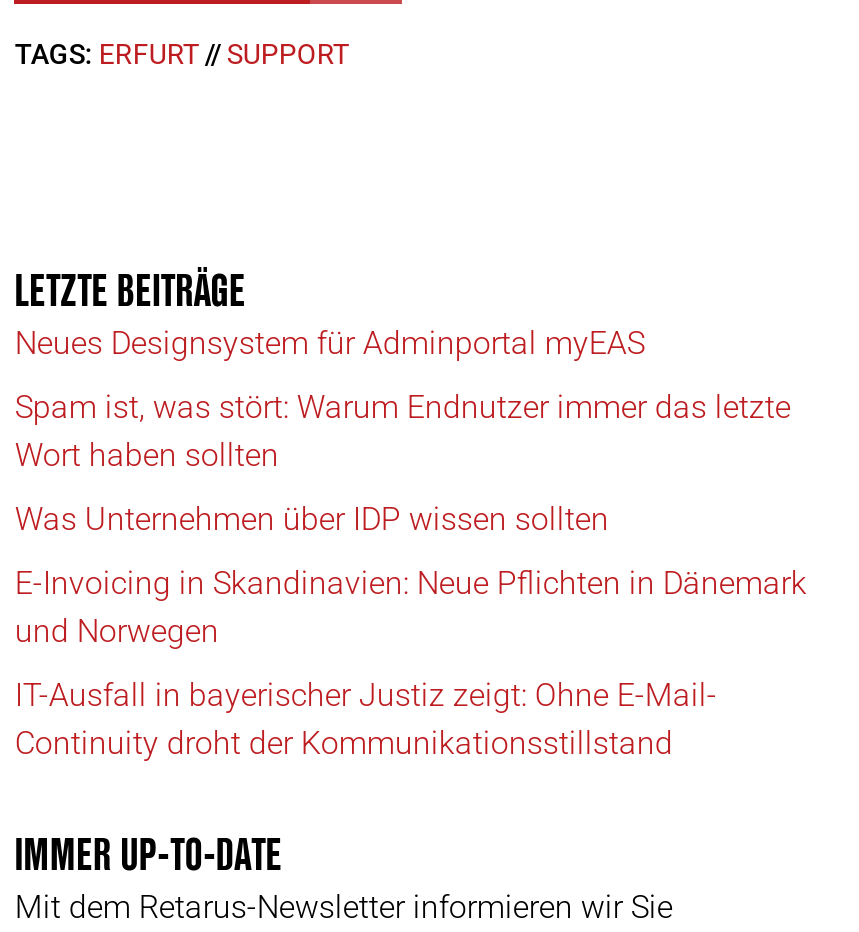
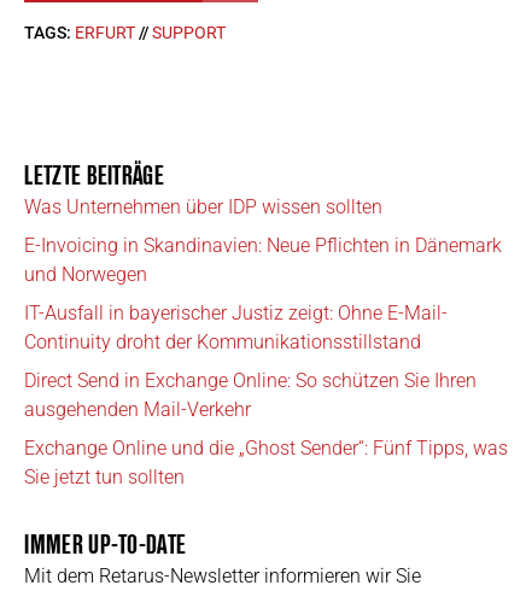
[15,324,791,474] Neues Designsystem für Adminportal myEAS | Spam ist, was stört: Warum Endnutzer immer das letzte | Wort haben sollten -> none
moved [15,500,807,762] -> [25,196,502,354]: Was Unternehmen über IDP wissen sollten | E-Invoicing in Skandinavien: Neue Pflichten in Dänemark | und Norwegen | IT-Ausfall in bayerischer Justiz zeigt: Ohne E-Mail- | Continuity droht der Kommunikationsstillstand
none -> [25,369,508,489] Direct Send in Exchange Online: So schützen Sie Ihren | ausgehenden Mail-Verkehr | Exchange Online und die „Ghost Sender“: Fünf Tipps, was | Sie jetzt tun sollten

